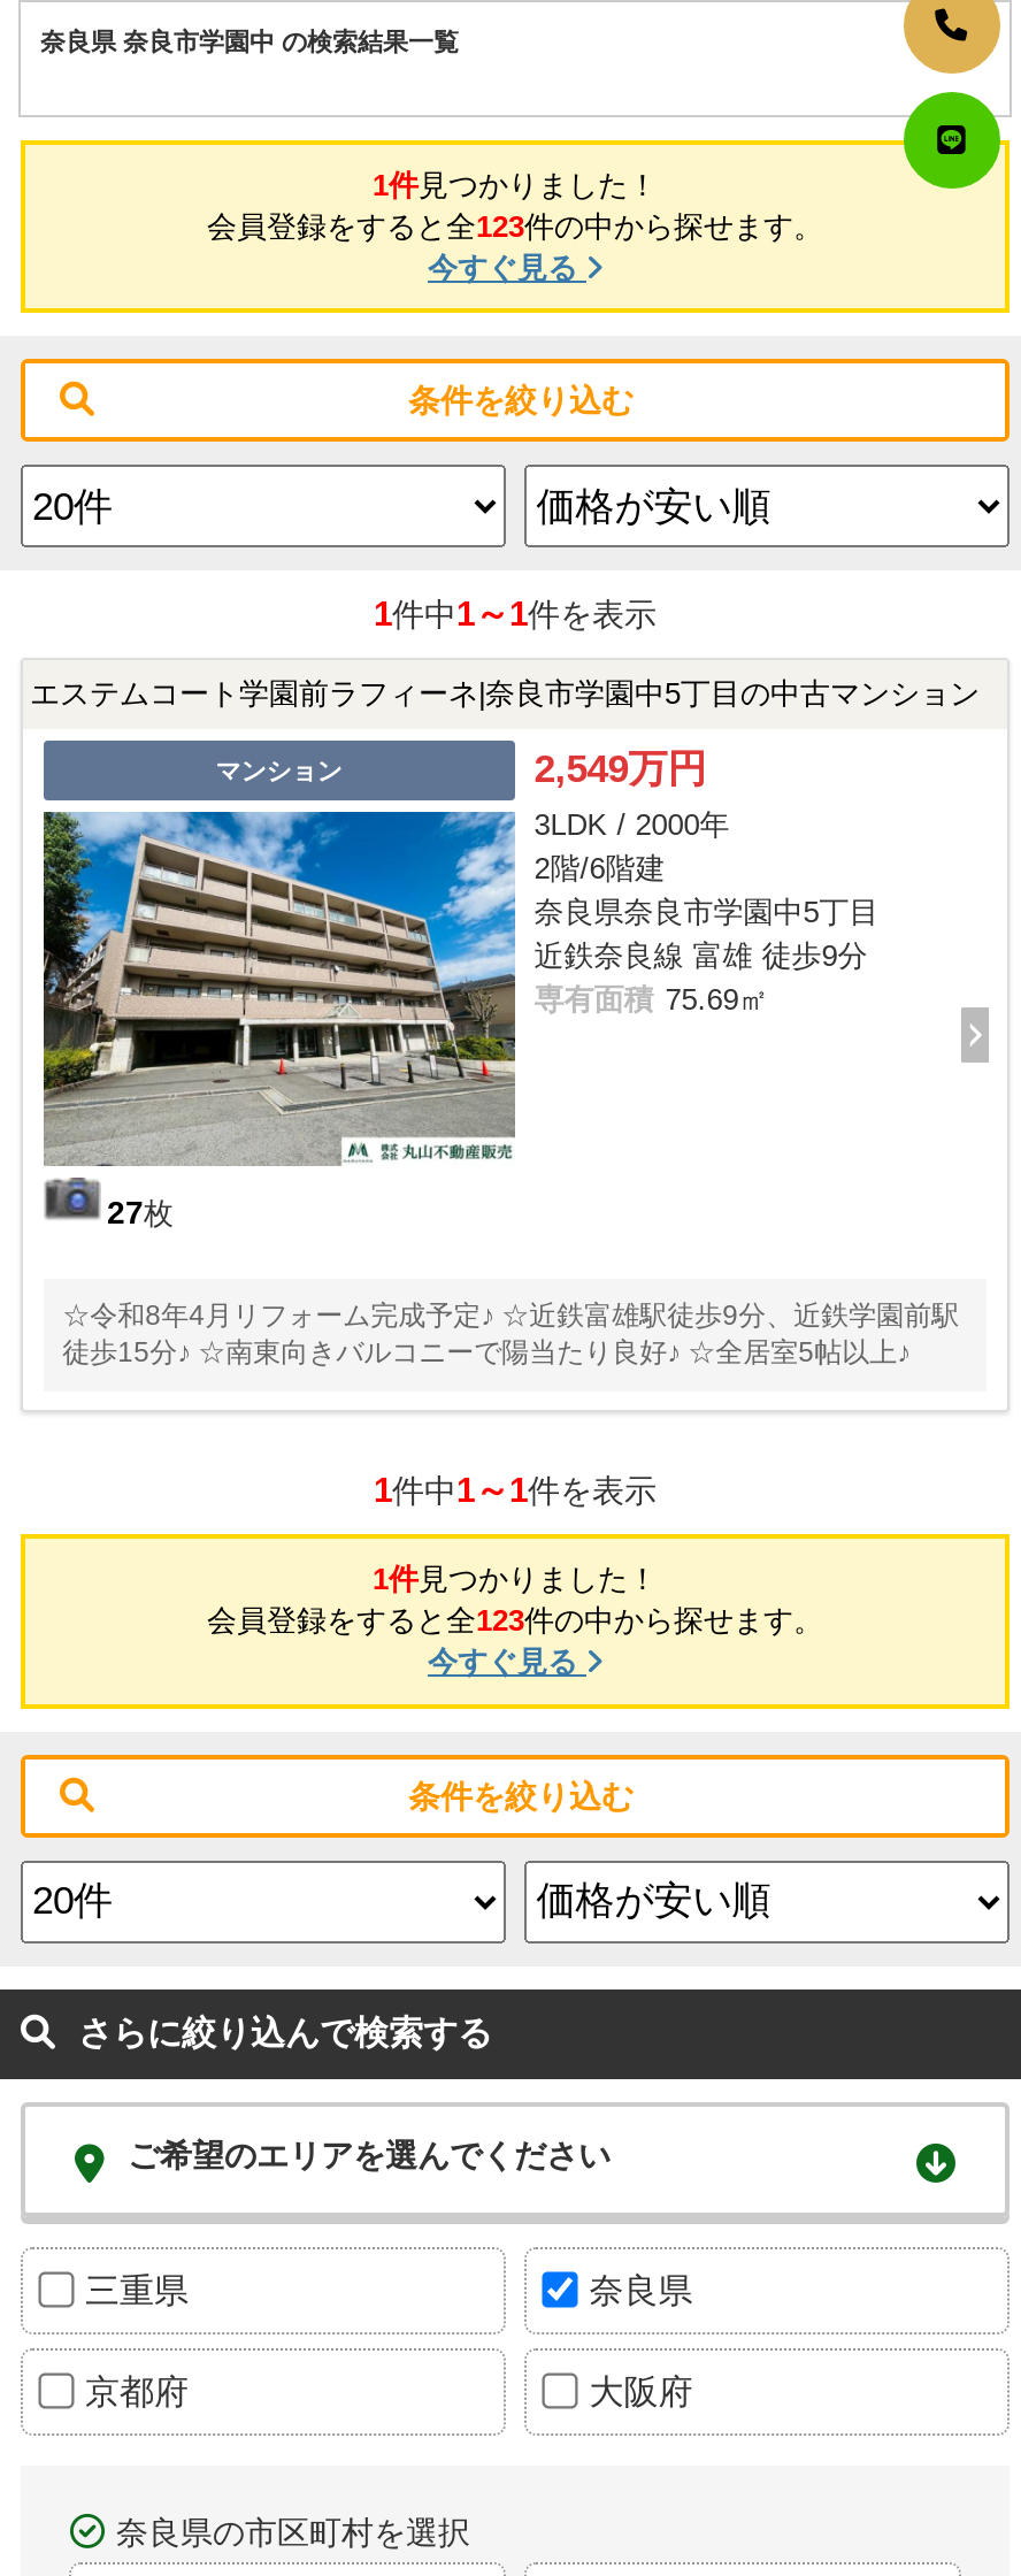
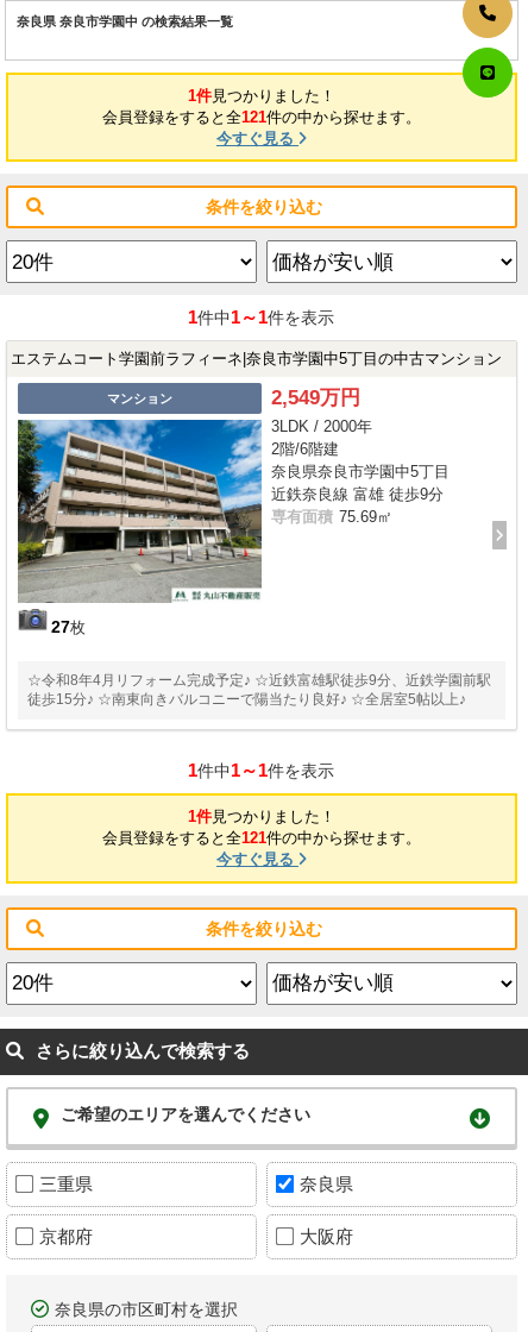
[207,209,823,244] 会員登録をすると全123件の中から探せます。 -> [102,108,421,126] 会員登録をすると全121件の中から探せます。
[207,1603,823,1638] 会員登録をすると全123件の中から探せます。 -> [102,829,421,847] 会員登録をすると全121件の中から探せます。

